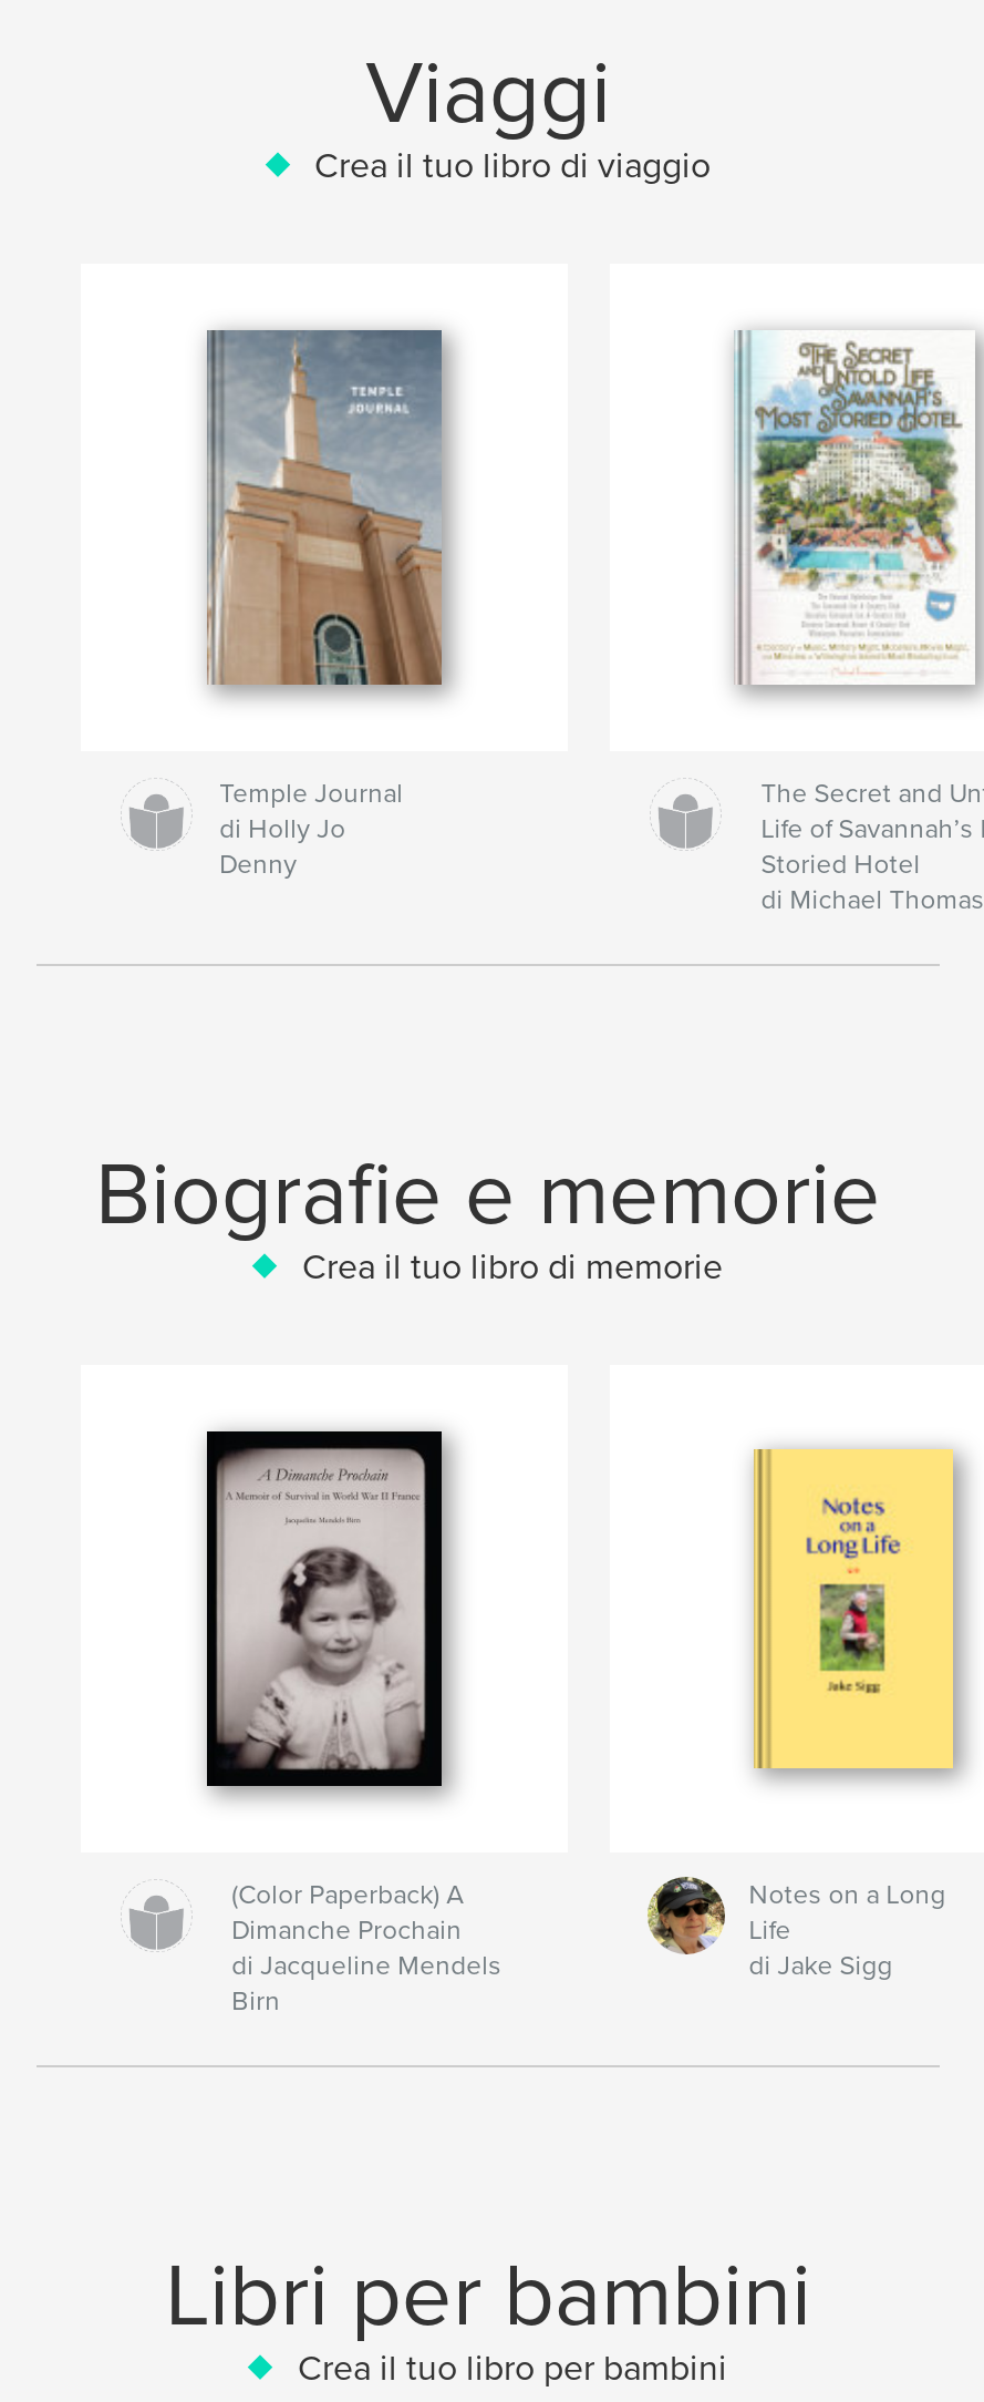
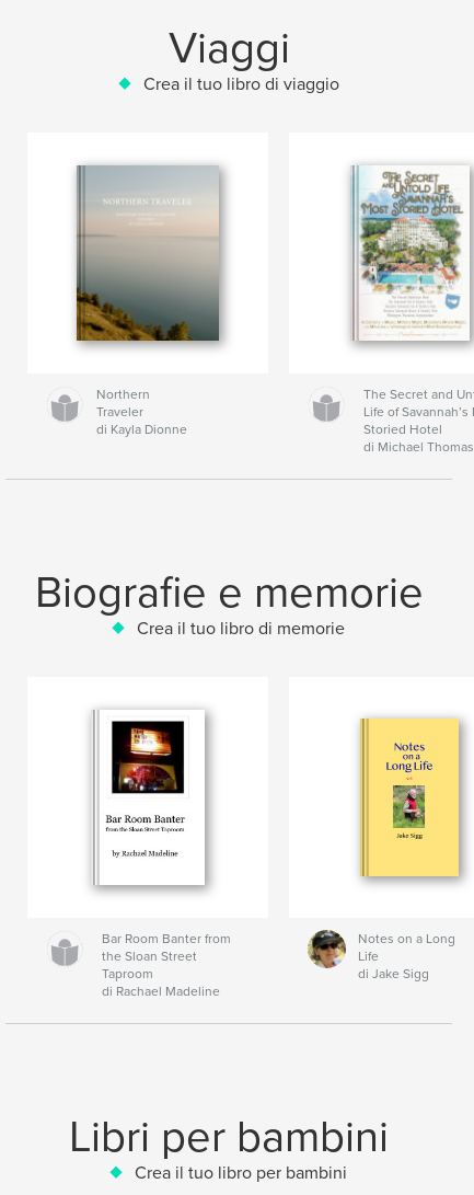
[178,330,481,879] [image] | Temple Journal | di Holly Jo | Denny -> [74,164,227,437] [image] | Northern | Traveler | di Kayla Dionne
[205,1429,444,1788] [image] -> [90,710,206,886] [image]
[232,1879,502,2016] (Color Paperback) A | Dimanche Prochain | di Jacqueline Mendels | Birn -> [102,931,231,999] Bar Room Banter from | the Sloan Street | Taproom | di Rachael Madeline

